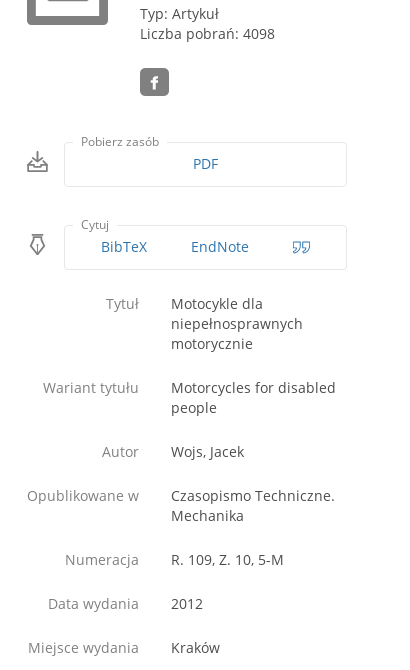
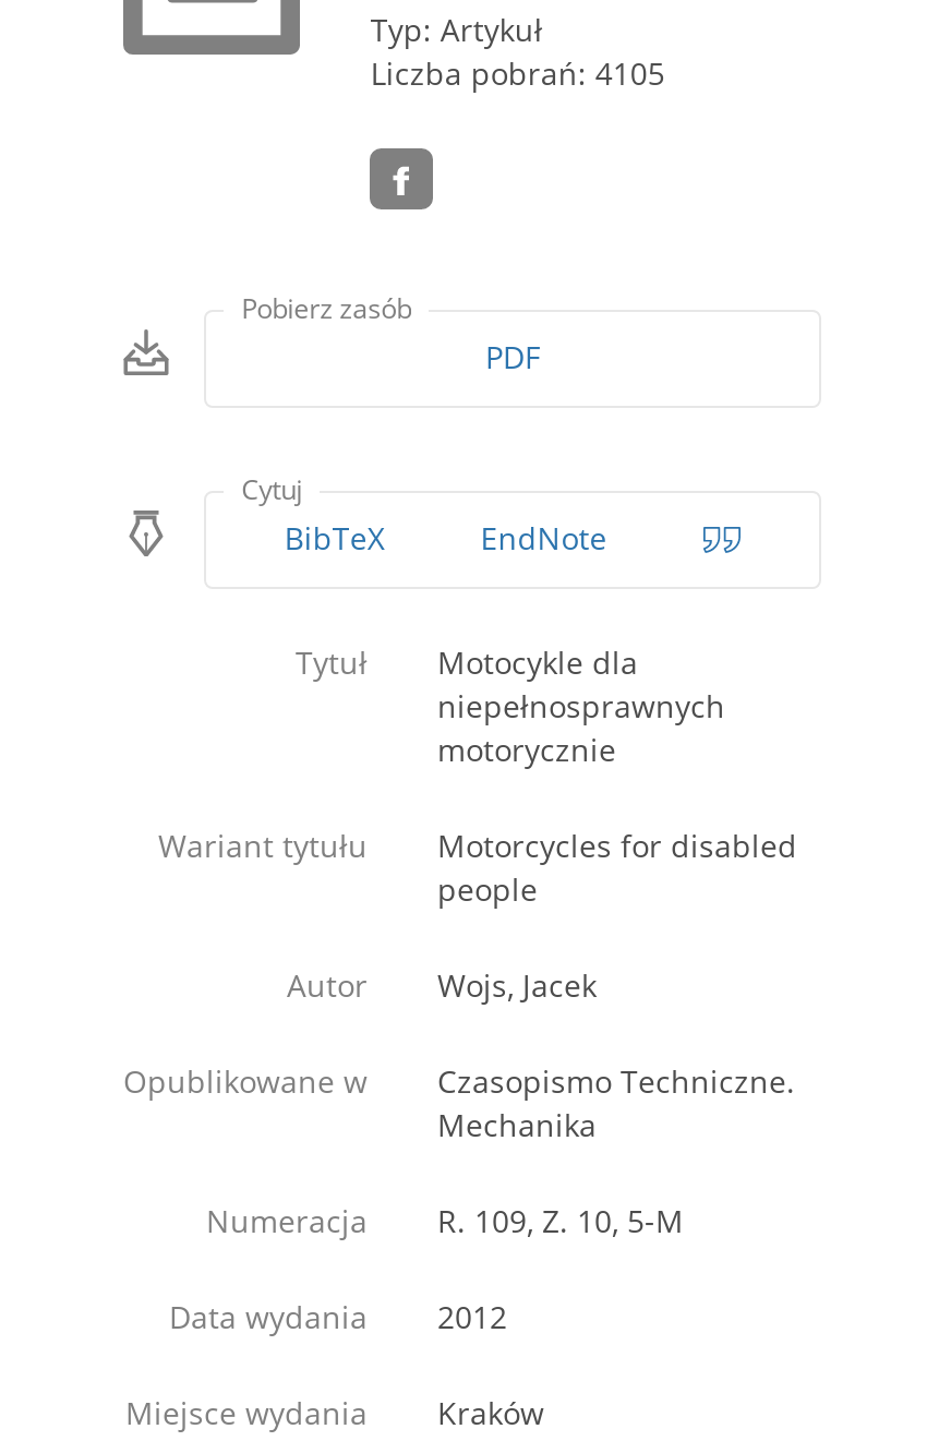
[140,24,275,43] Liczba pobrań: 4098 -> [371,52,665,94] Liczba pobrań: 4105

